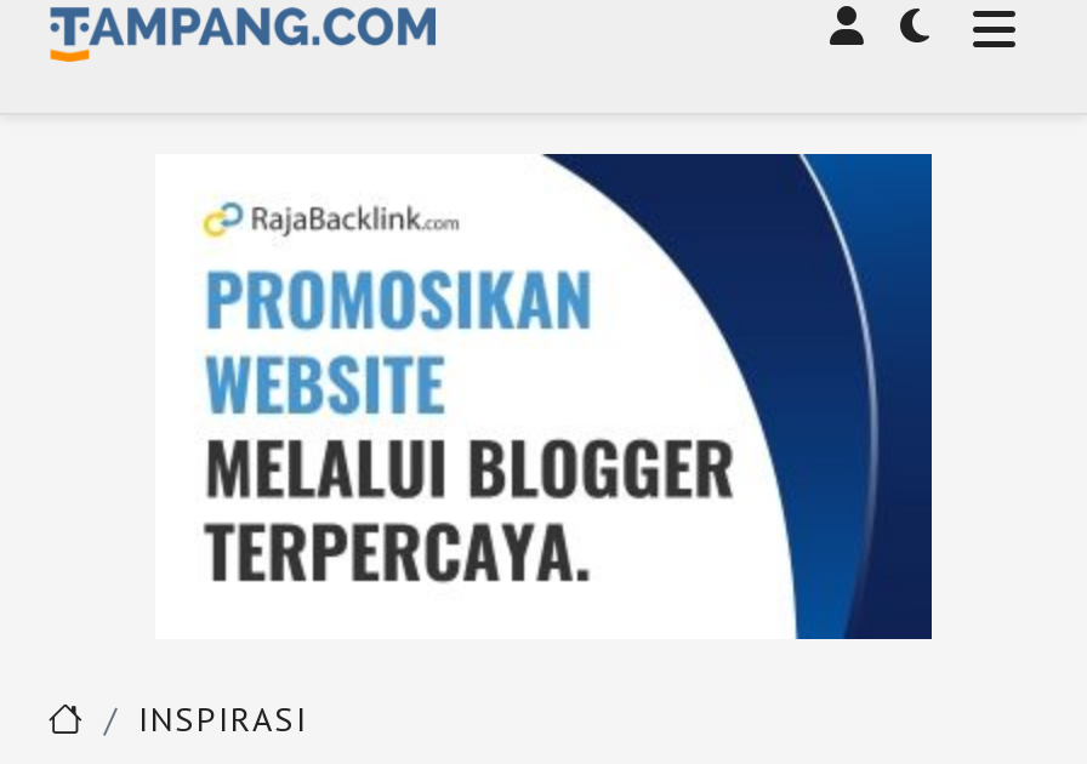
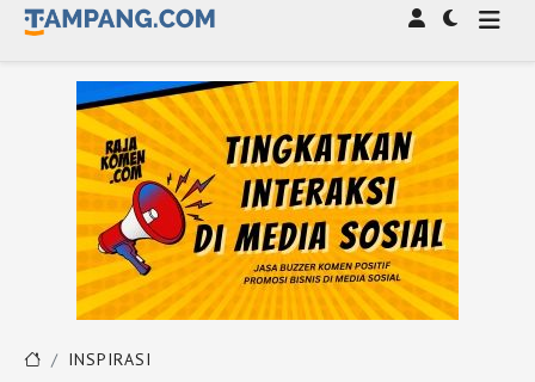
[155,152,934,642] [image] -> [75,80,460,321] [image]

